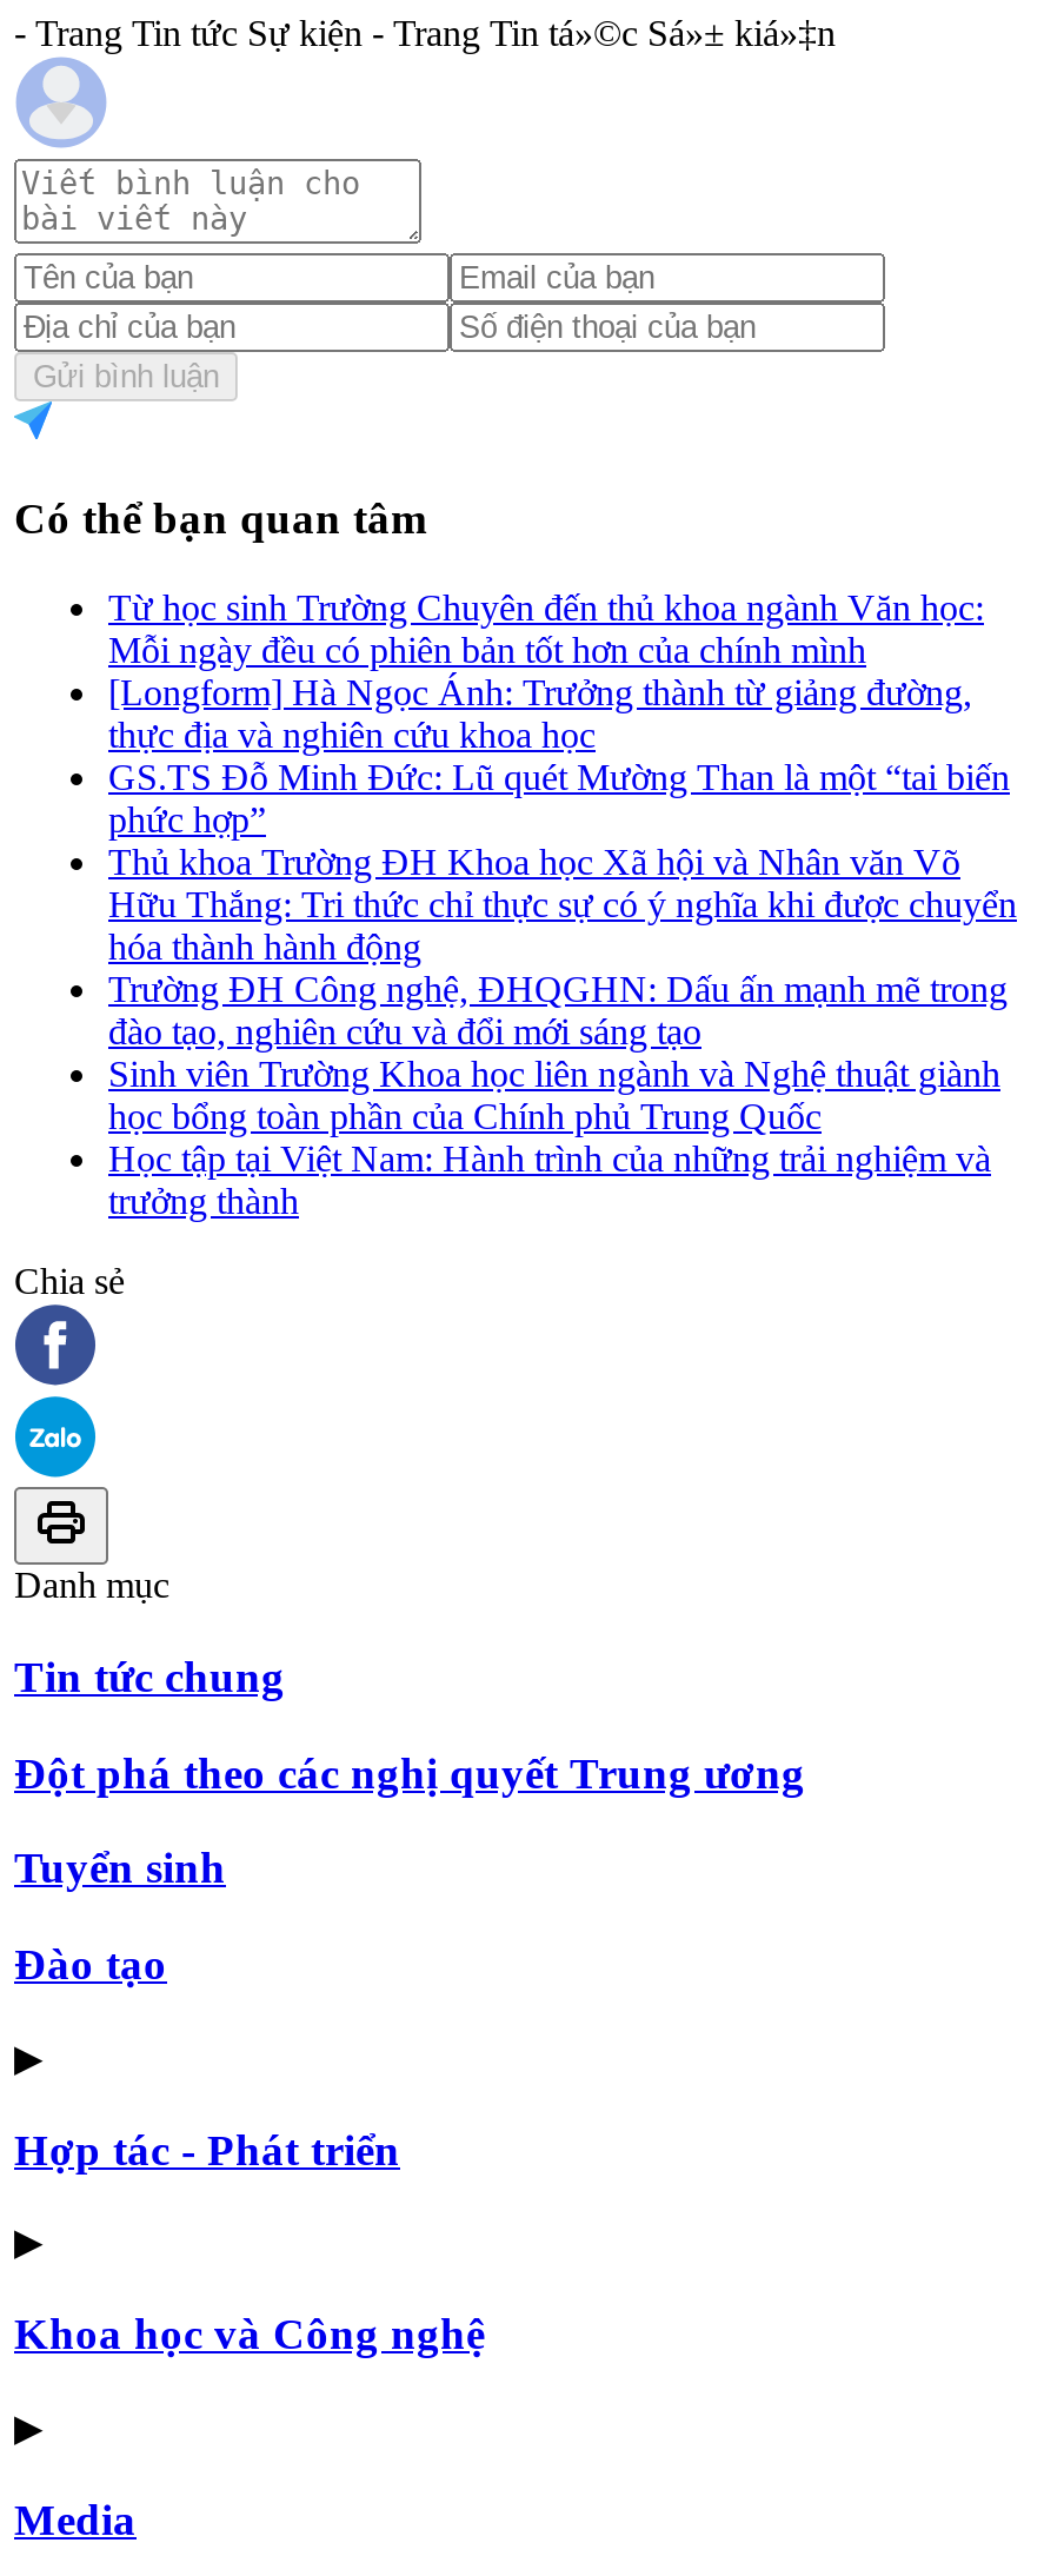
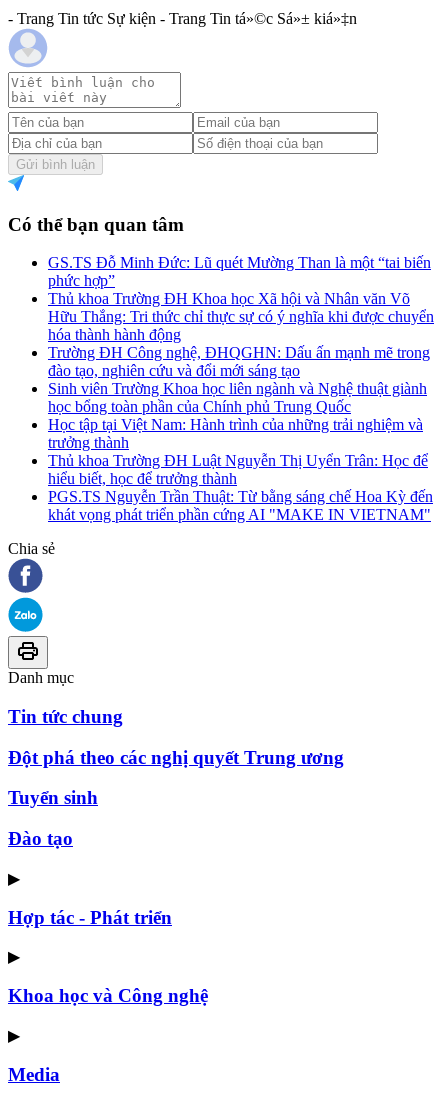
[108,588,984,755] Từ học sinh Trường Chuyên đến thủ khoa ngành Văn học: | Mỗi ngày đều có phiên bản tốt hơn của chính mình | [Longform] Hà Ngọc Ánh: Trưởng thành từ giảng đường, | thực địa và nghiên cứu khoa học -> none
moved [108,758,1017,1222] -> [48,254,434,451]: GS.TS Đỗ Minh Đức: Lũ quét Mường Than là một “tai biến | phức hợp” | Thủ khoa Trường ĐH Khoa học Xã hội và Nhân văn Võ | ... | Học tập tại Việt Nam: Hành trình của những trải nghiệm và | trưởng thành
none -> [48,452,433,523] Thủ khoa Trường ĐH Luật Nguyễn Thị Uyển Trân: Học để | hiểu biết, học để trưởng thành | PGS.TS Nguyễn Trần Thuật: Từ bằng sáng chế Hoa Kỳ đến | khát vọng phát triển phần cứng AI "MAKE IN VIETNAM"

